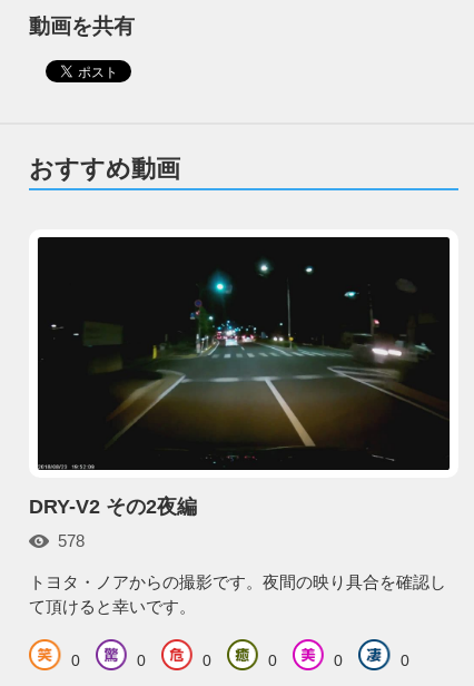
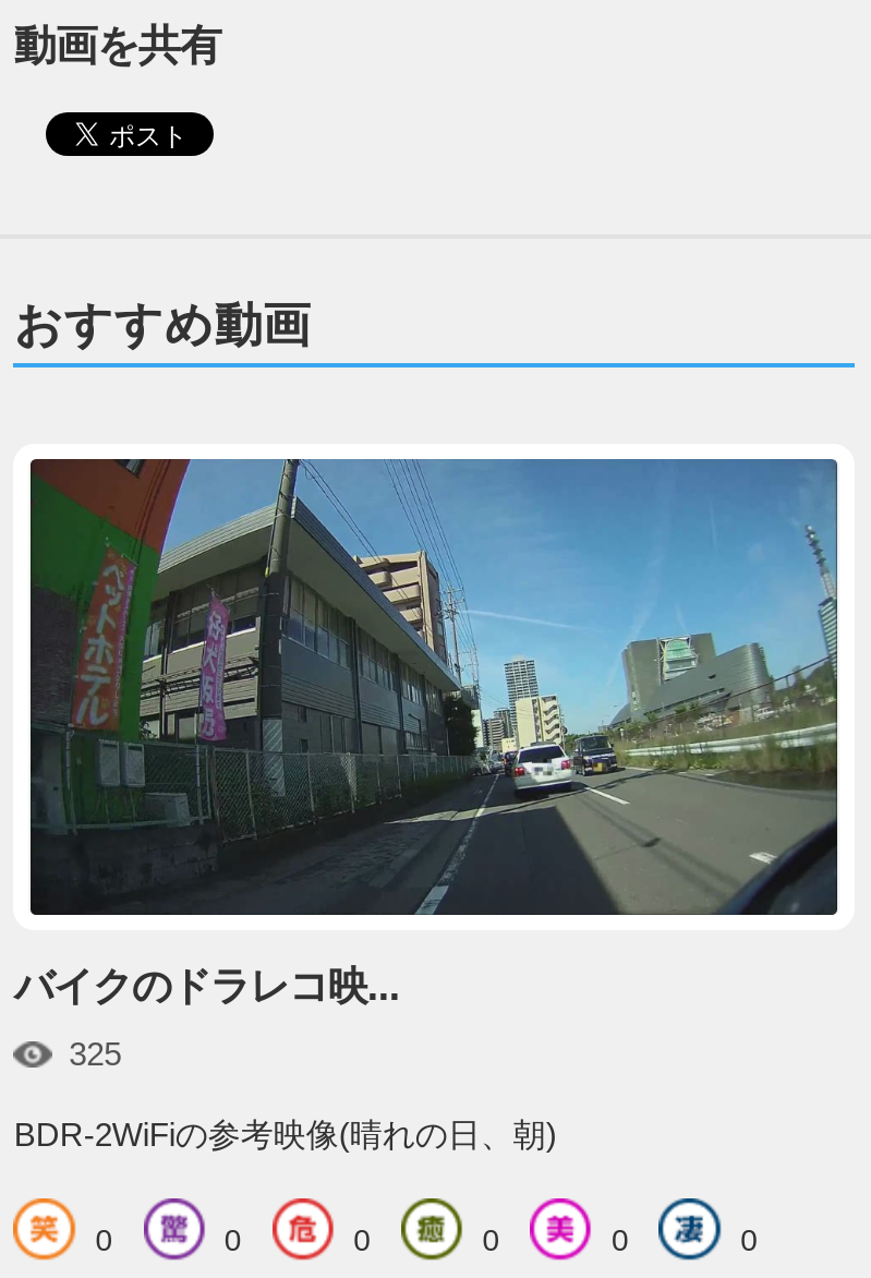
[29,236,451,518] [image] | DRY-V2 その2夜編 -> [14,457,839,1009] [image] | バイクのドラレコ映...
[57,533,84,550] 578 -> [69,1038,121,1073] 325
[29,574,447,616] トヨタ・ノアからの撮影です。夜間の映り具合を確認し | て頂けると幸いです。 -> [14,1118,557,1153] BDR-2WiFiの参考映像(晴れの日、朝)

